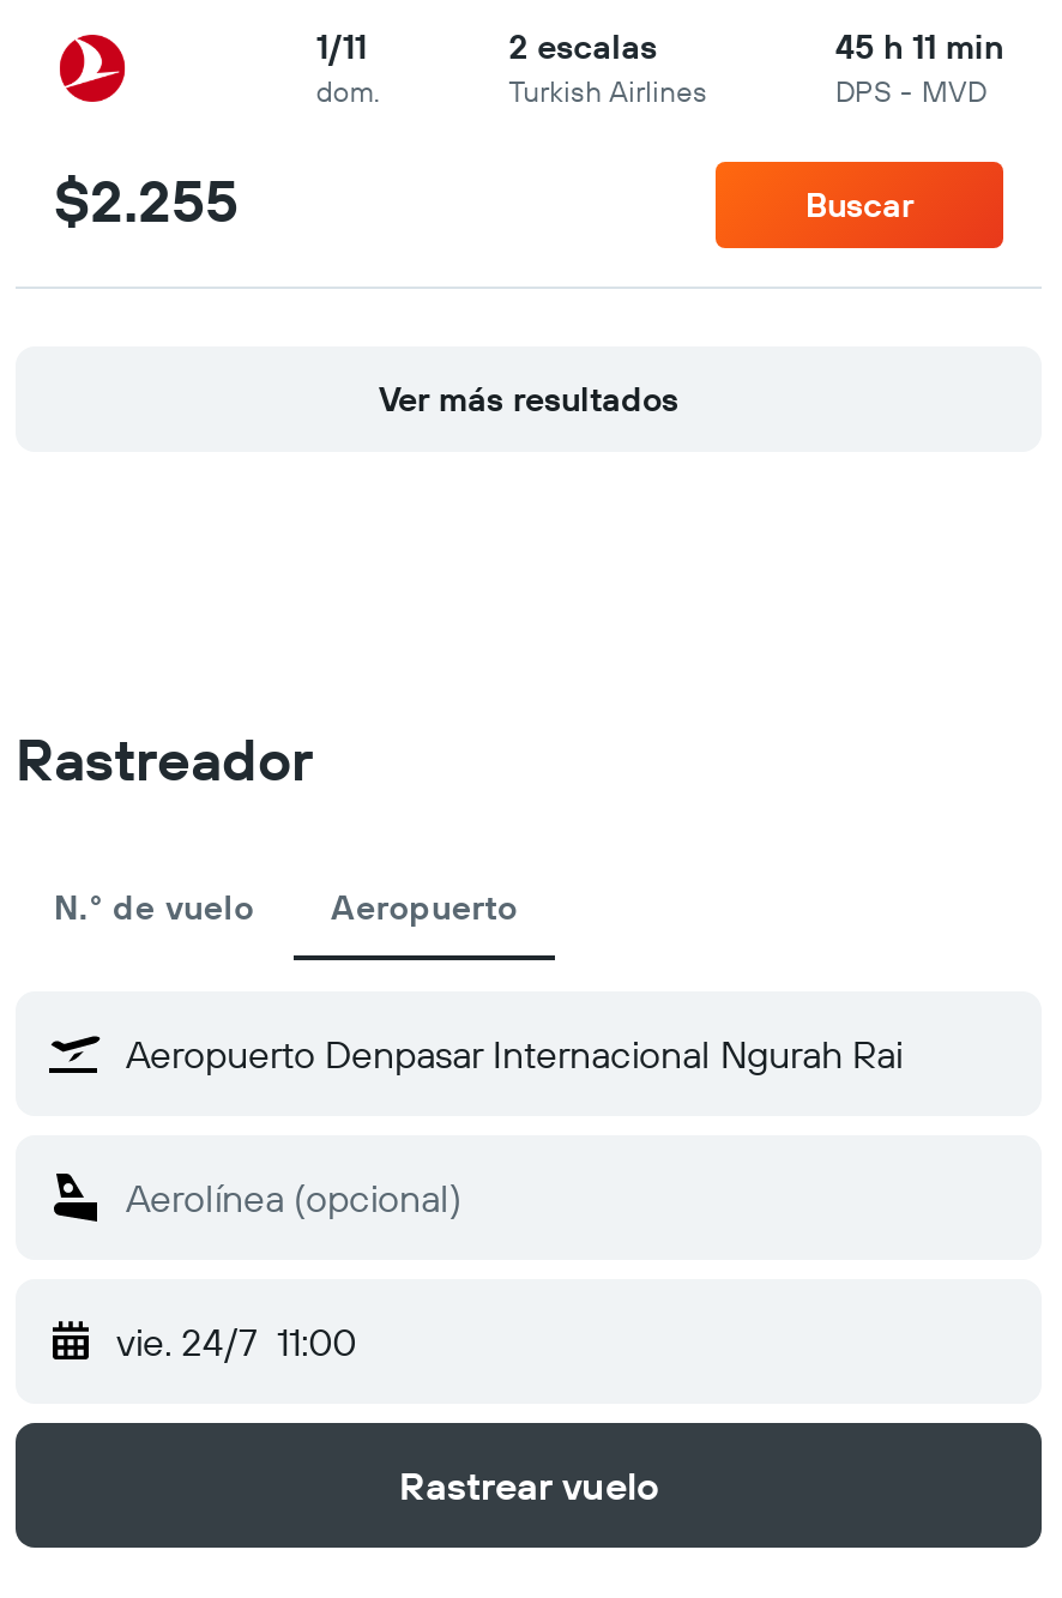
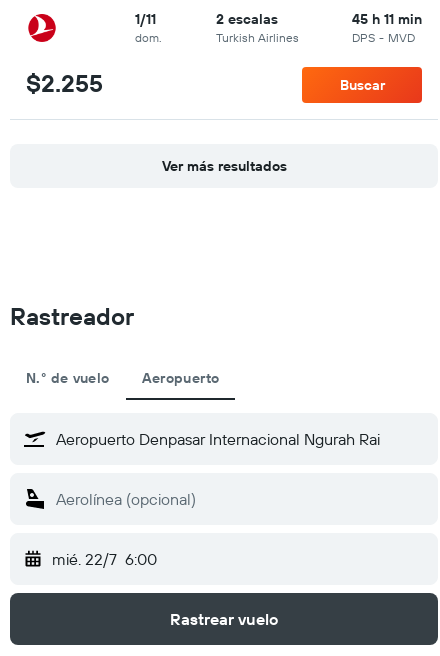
[116,1317,356,1365] vie. 24/7 11:00 -> [52,549,157,569] mié. 22/7 6:00

